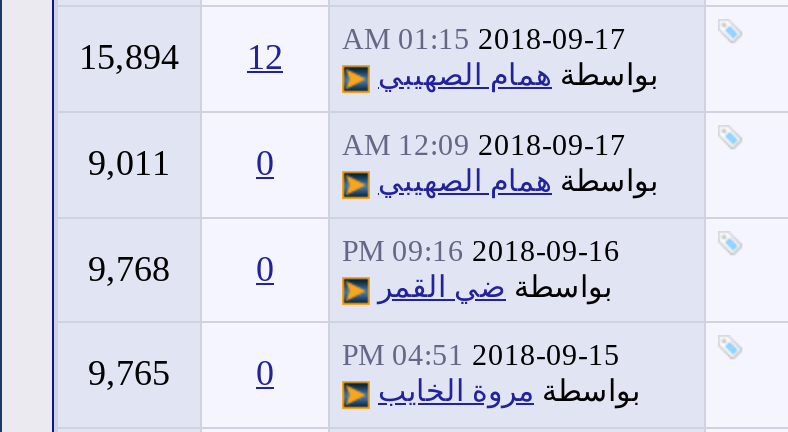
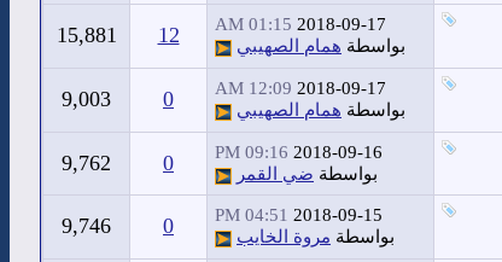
[79,37,283,77] 15,894 12 -> [56,23,179,47] 15,881 12
[88,143,170,183] 9,011 -> [62,87,111,111] 9,003
[88,249,170,289] 9,768 -> [62,151,111,175] 9,762
[88,353,170,393] 9,765 -> [62,214,111,238] 9,746

